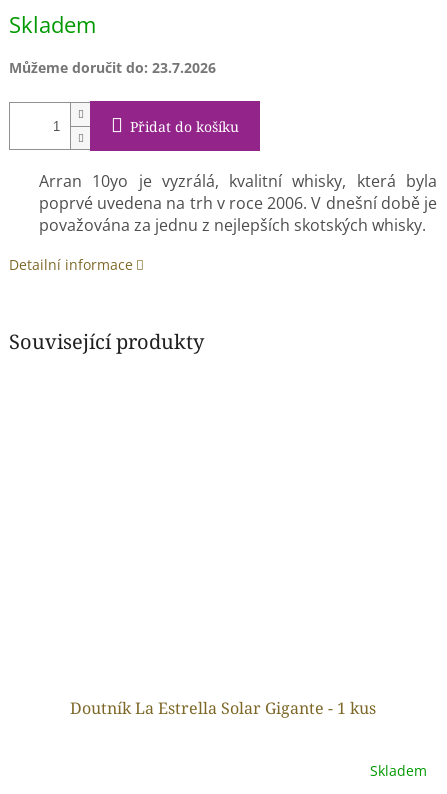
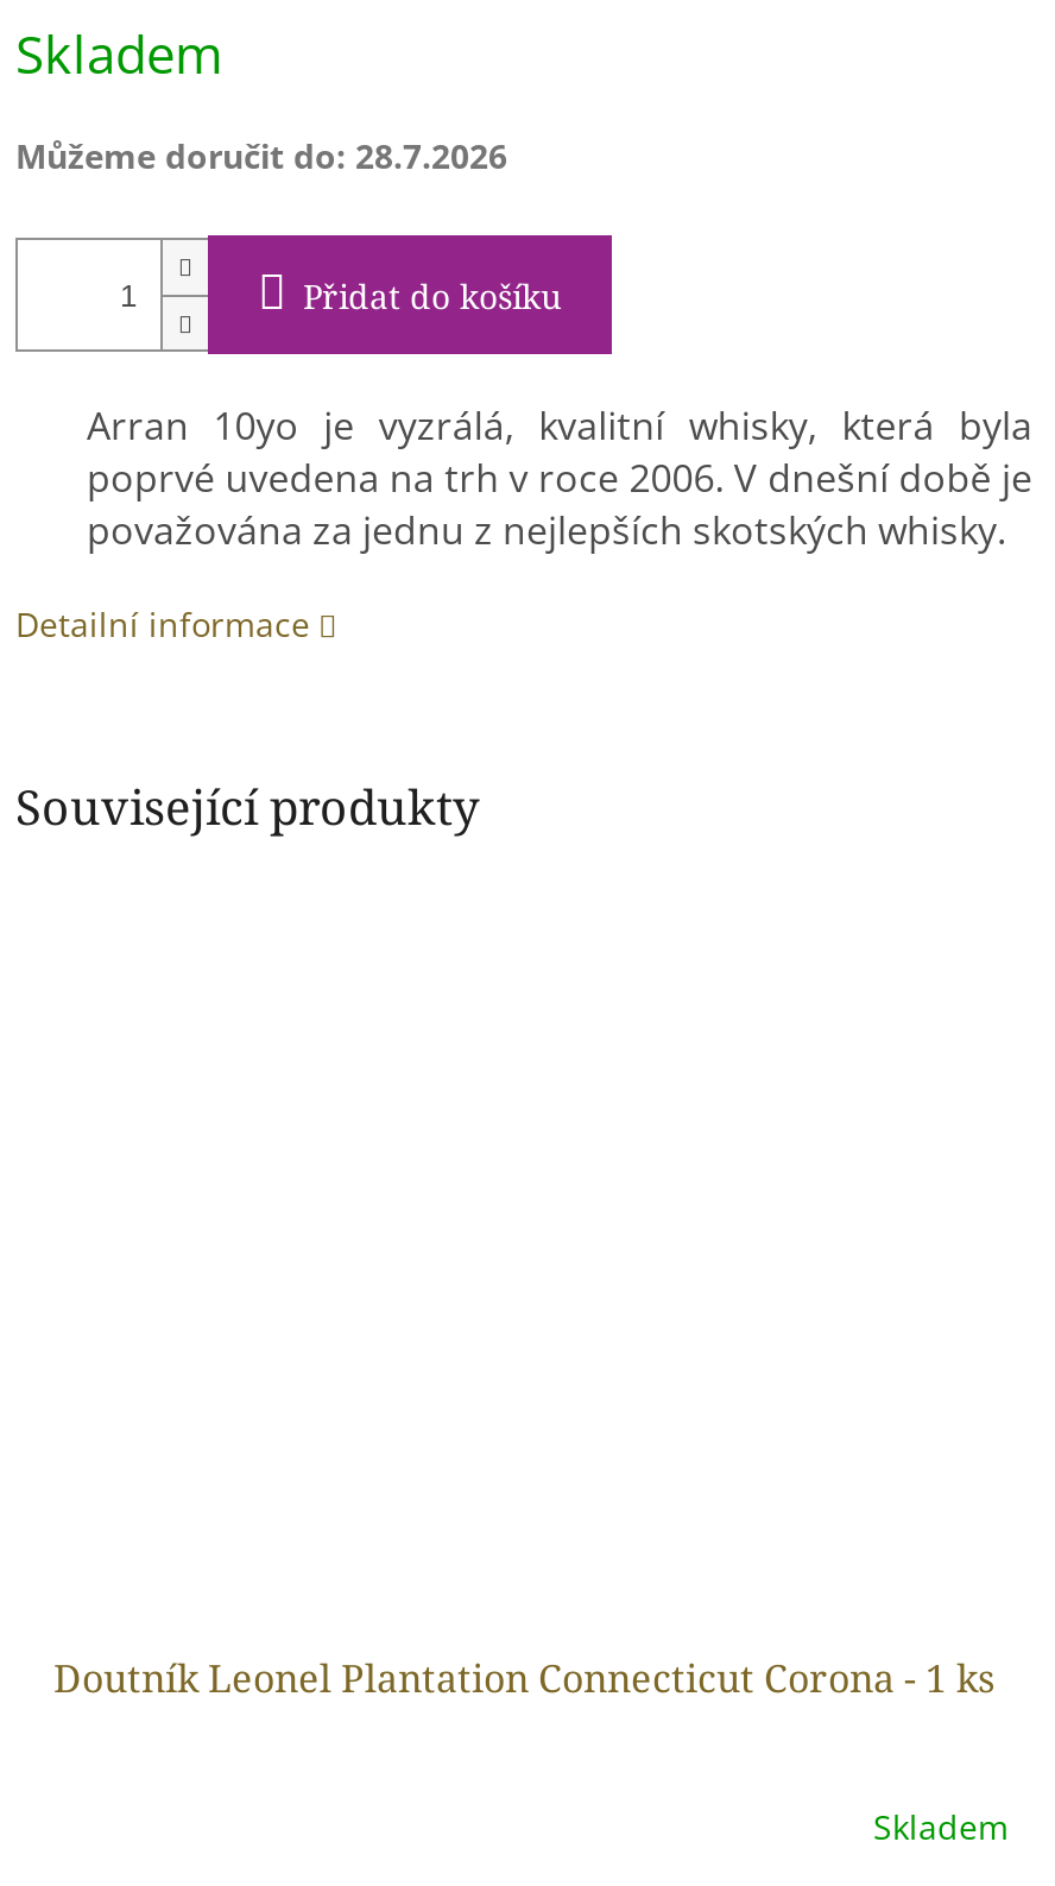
[9,58,216,77] Můžeme doručit do: 23.7.2026 -> [15,134,507,179] Můžeme doručit do: 28.7.2026
[70,697,376,719] Doutník La Estrella Solar Gigante - 1 kus -> [53,1651,994,1703] Doutník Leonel Plantation Connecticut Corona - 1 ks

